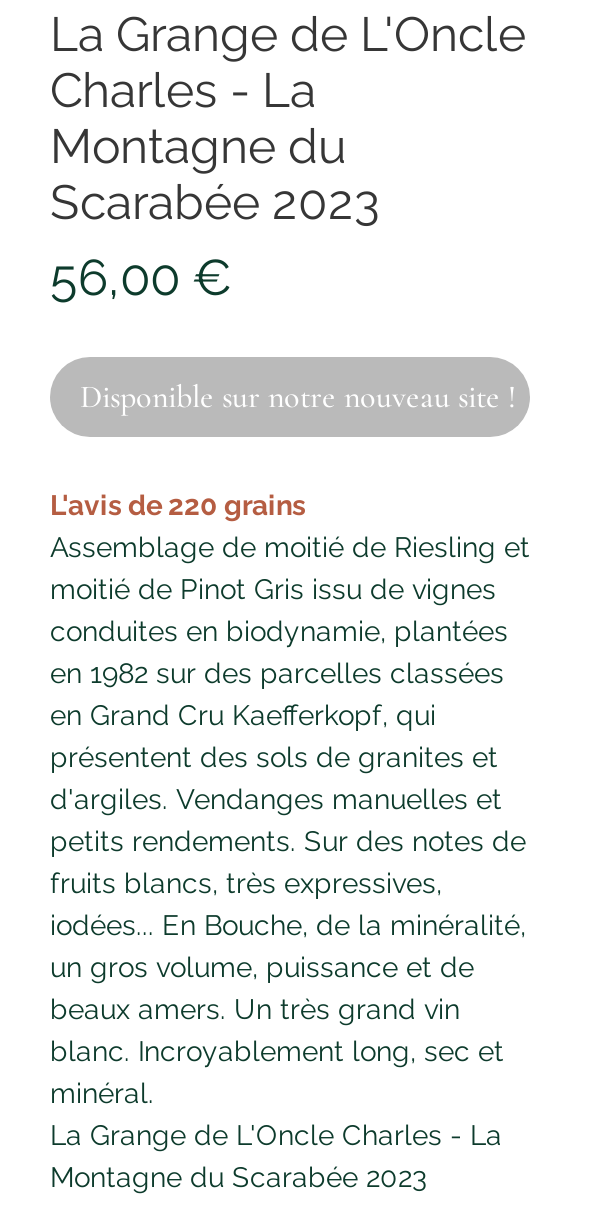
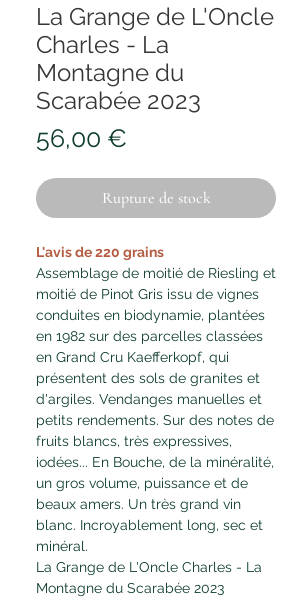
[80,376,516,416] Disponible sur notre nouveau site ! -> [101,188,210,208] Rupture de stock

